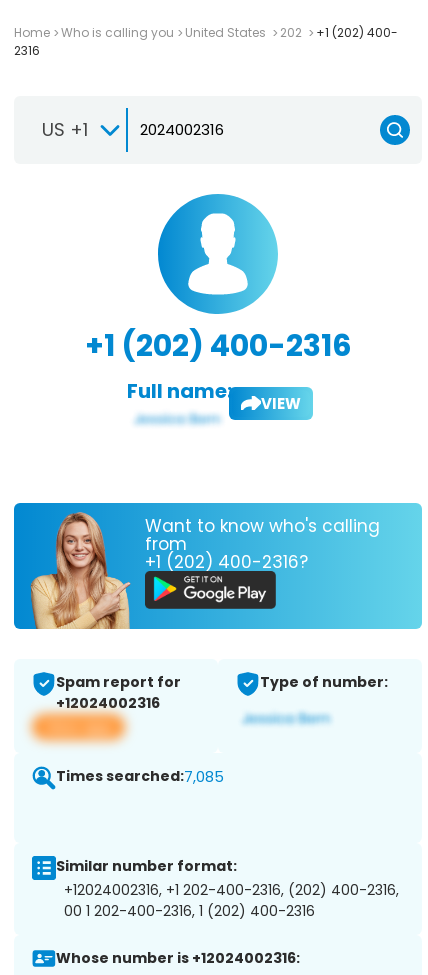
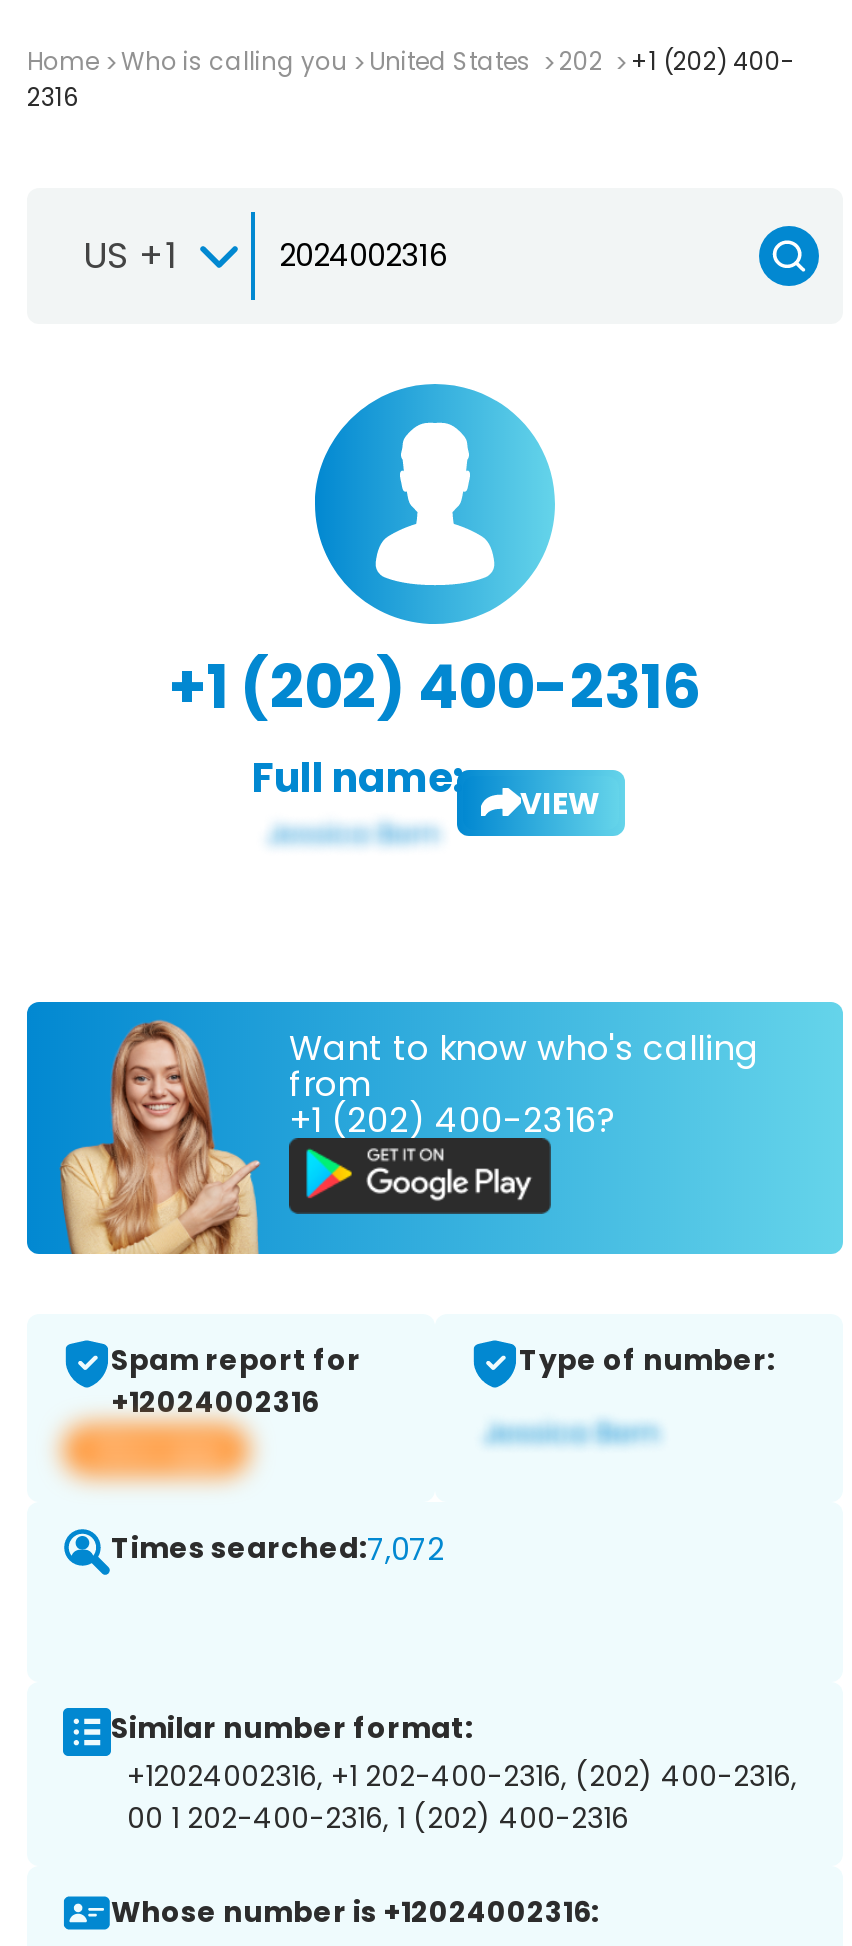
[56,766,224,787] Times searched:7,085 -> [111,1528,443,1570] Times searched:7,072

